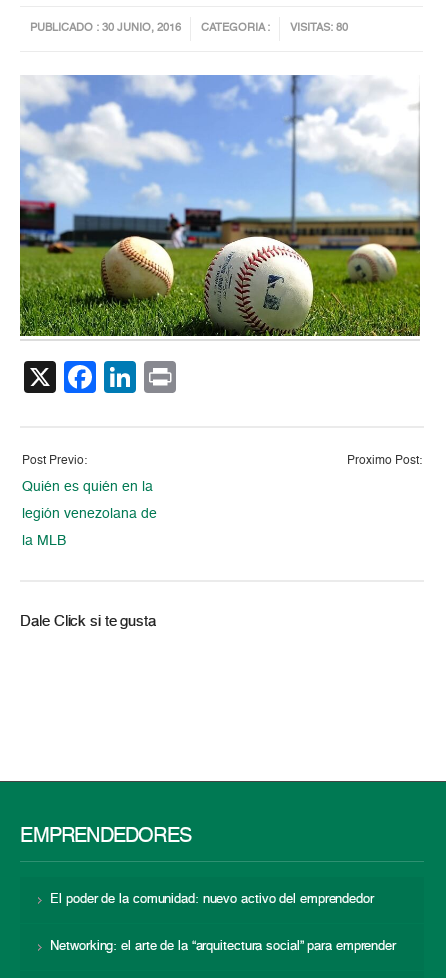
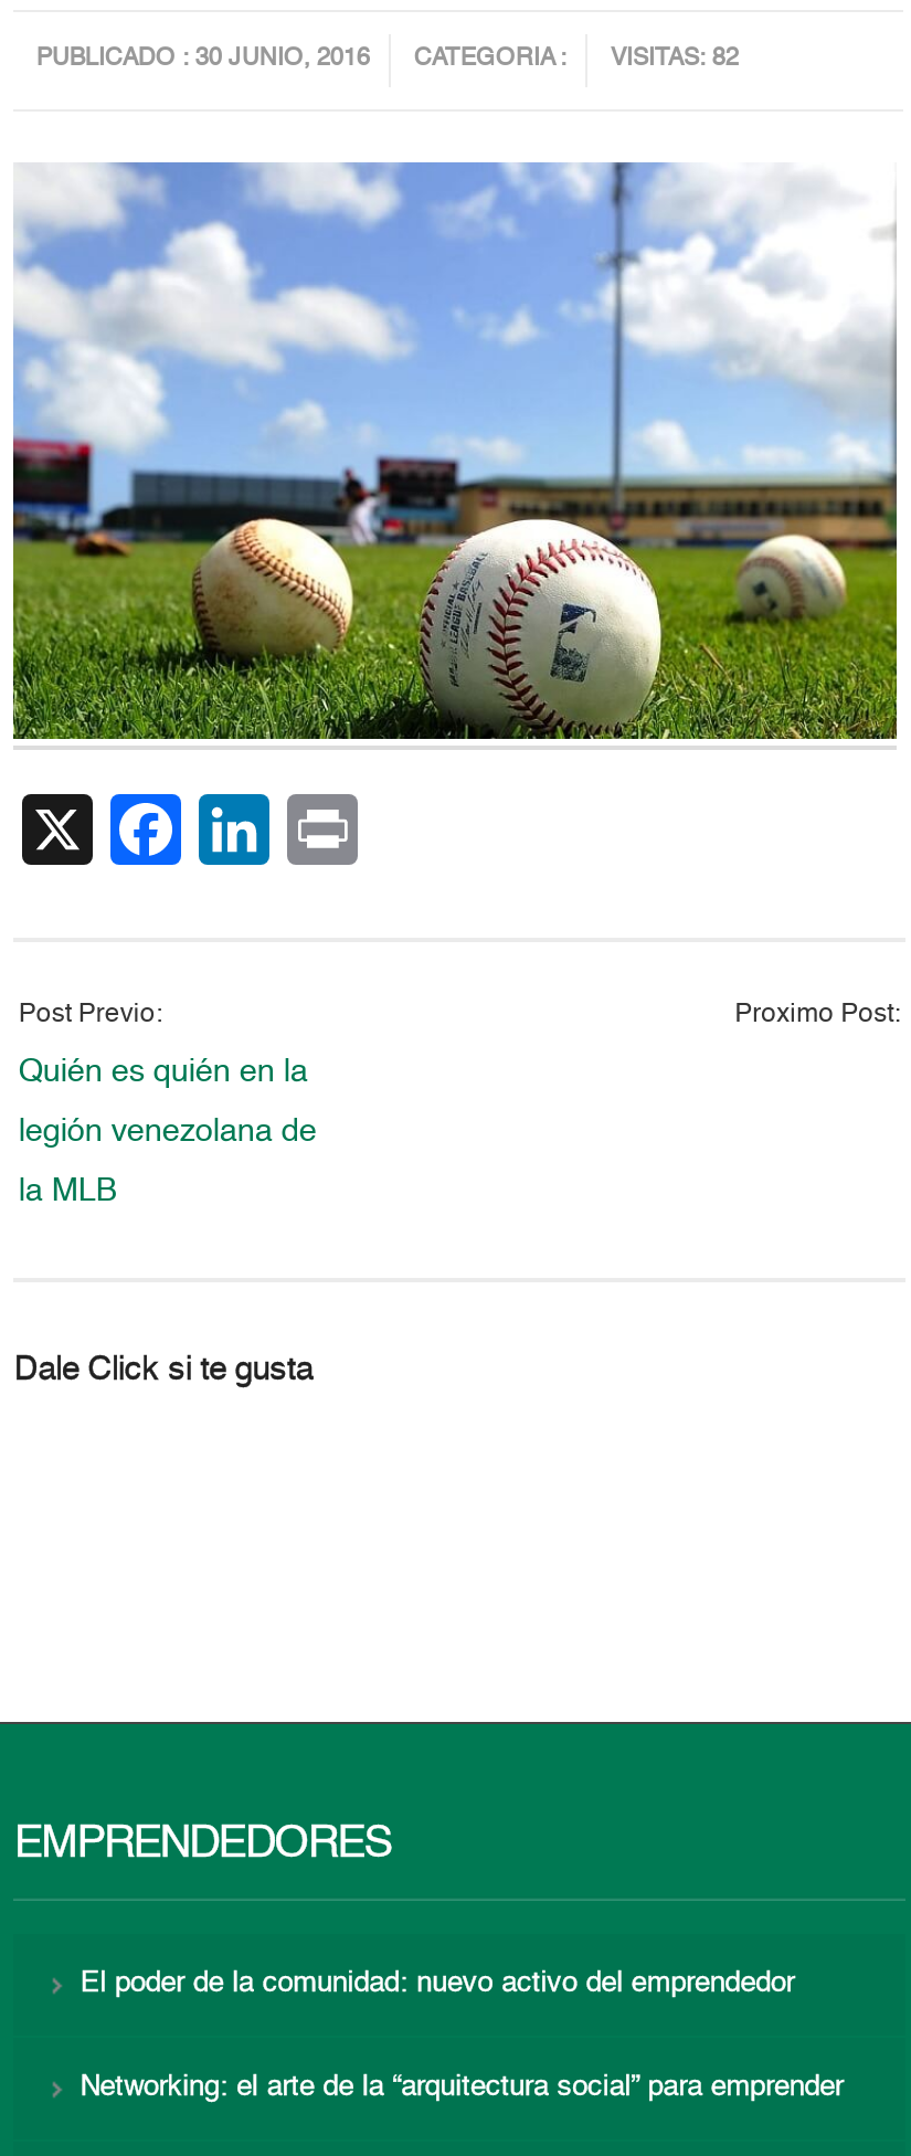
[30,23,348,34] PUBLICADO : 30 JUNIO, 2016 CATEGORIA : VISITAS: 80 -> [36,48,739,72] PUBLICADO : 30 JUNIO, 2016 CATEGORIA : VISITAS: 82

